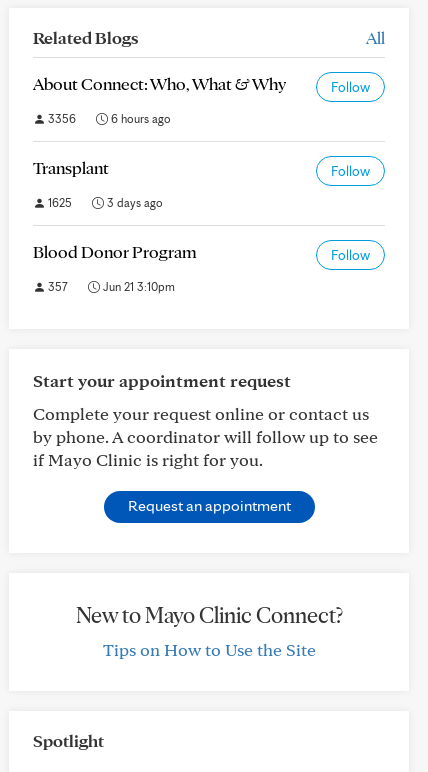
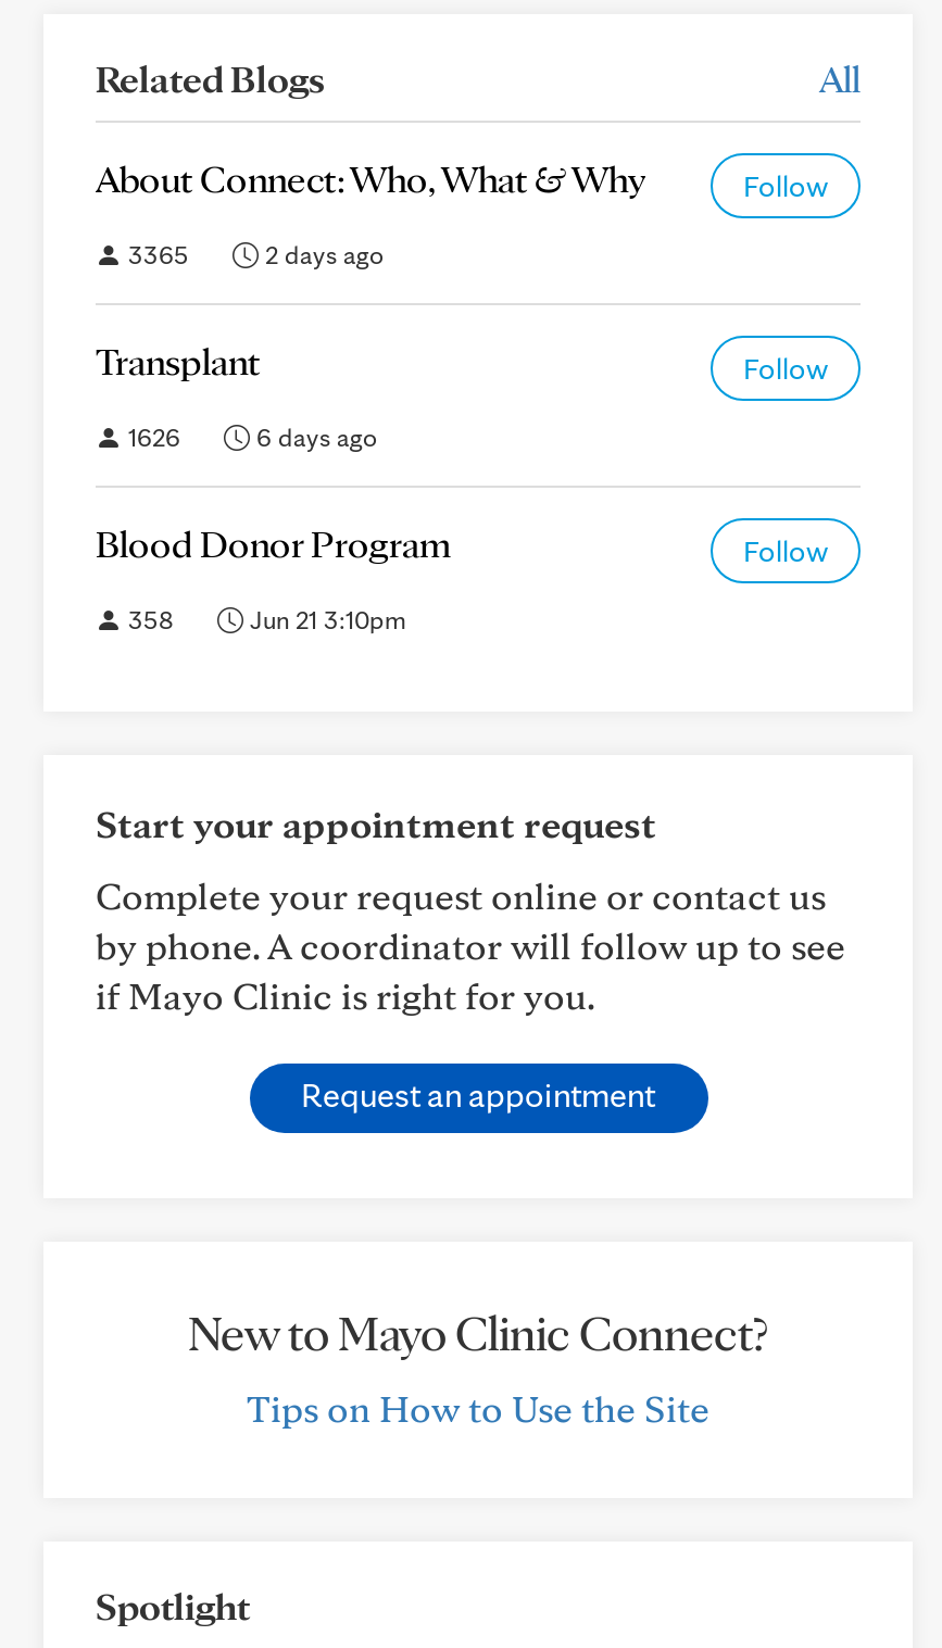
[45,111,76,126] 3356 -> [122,238,189,271] 3365
[108,111,171,126] 6 hours ago -> [259,238,385,271] 2 days ago
[45,195,72,210] 1625 -> [122,420,180,453] 1626
[104,195,163,210] 3 days ago -> [250,420,378,453] 6 days ago
[45,279,68,294] 357 -> [122,603,174,636] 358

